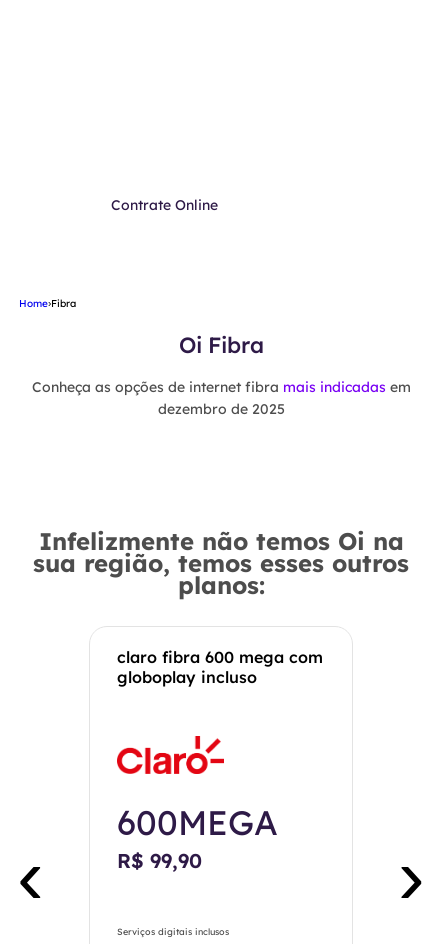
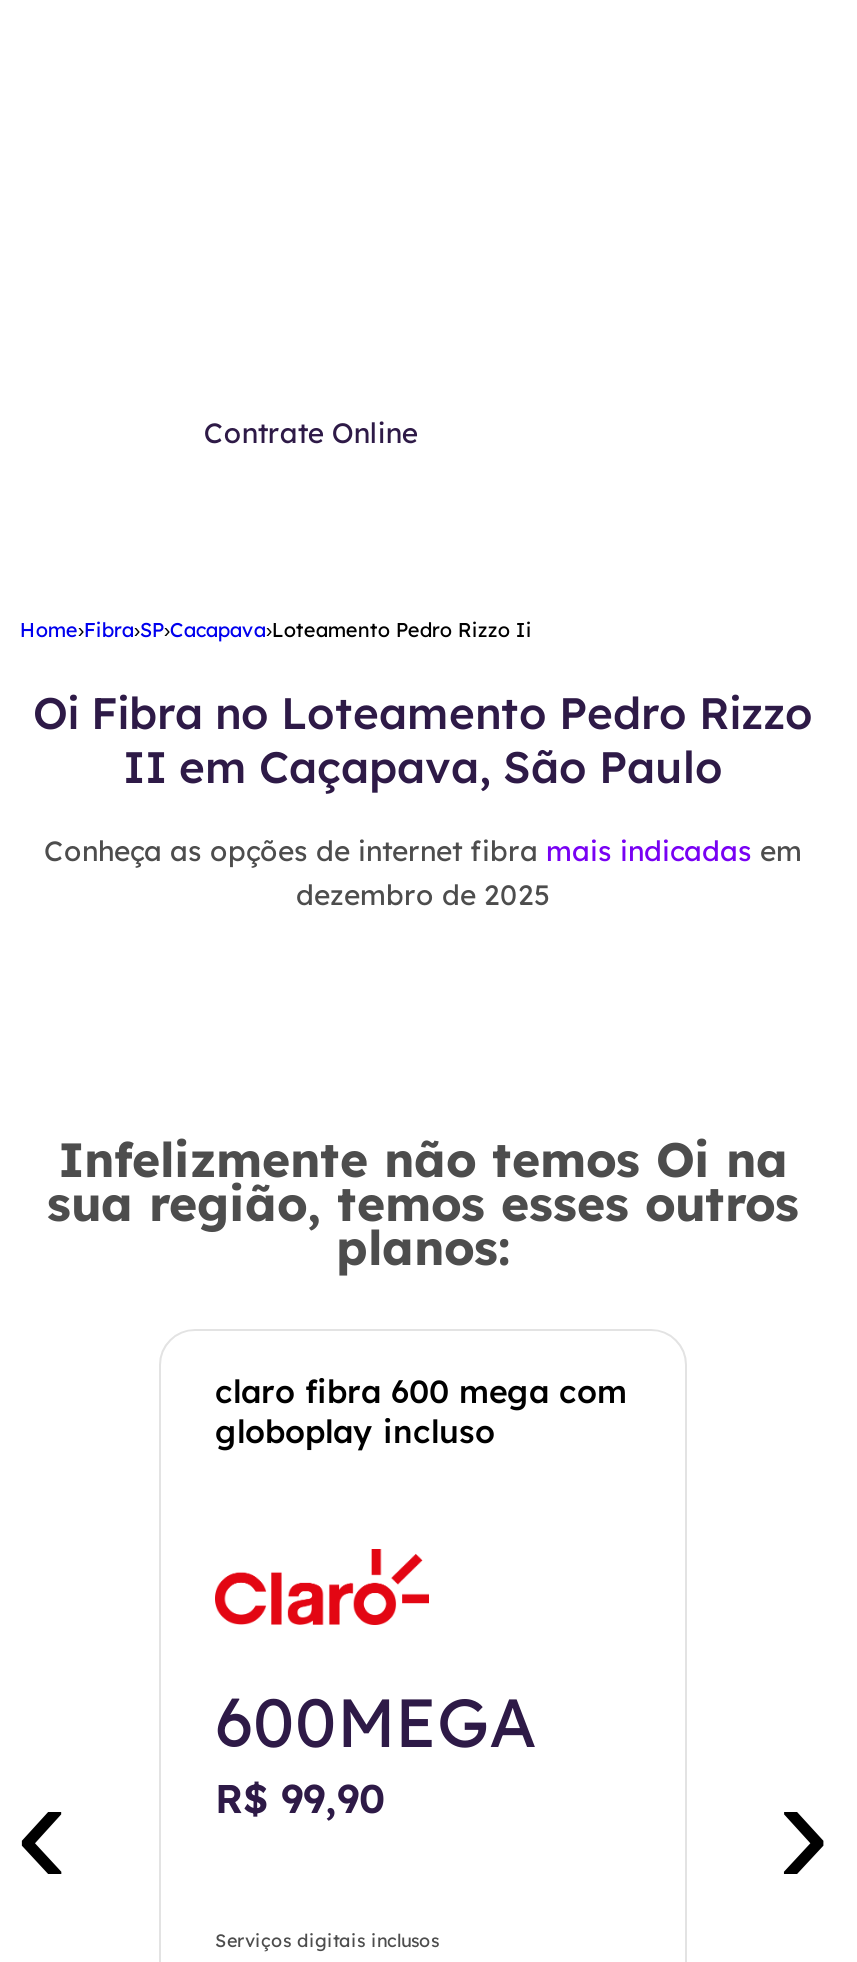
[19,297,76,310] Home›Fibra -> [20,617,532,643] Home›Fibra›SP›Cacapava›Loteamento Pedro Rizzo Ii
[178,331,263,359] Oi Fibra -> [33,685,813,795] Oi Fibra no Loteamento Pedro Rizzo | II em Caçapava, São Paulo

